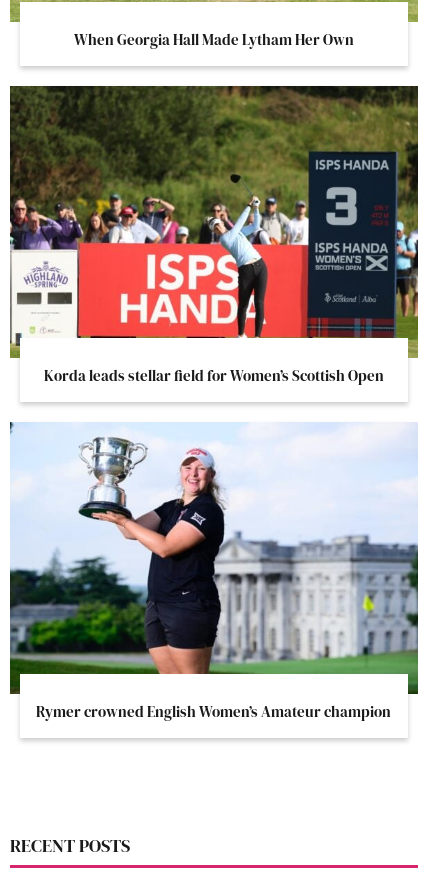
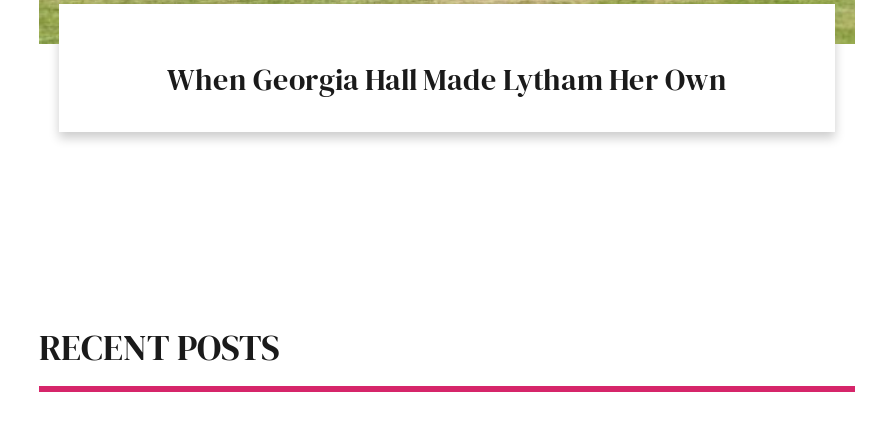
[9,85,419,386] [image] | Korda leads stellar field for Women’s Scottish Open -> none
[9,421,419,722] [image] | Rymer crowned English Women’s Amateur champion -> none

